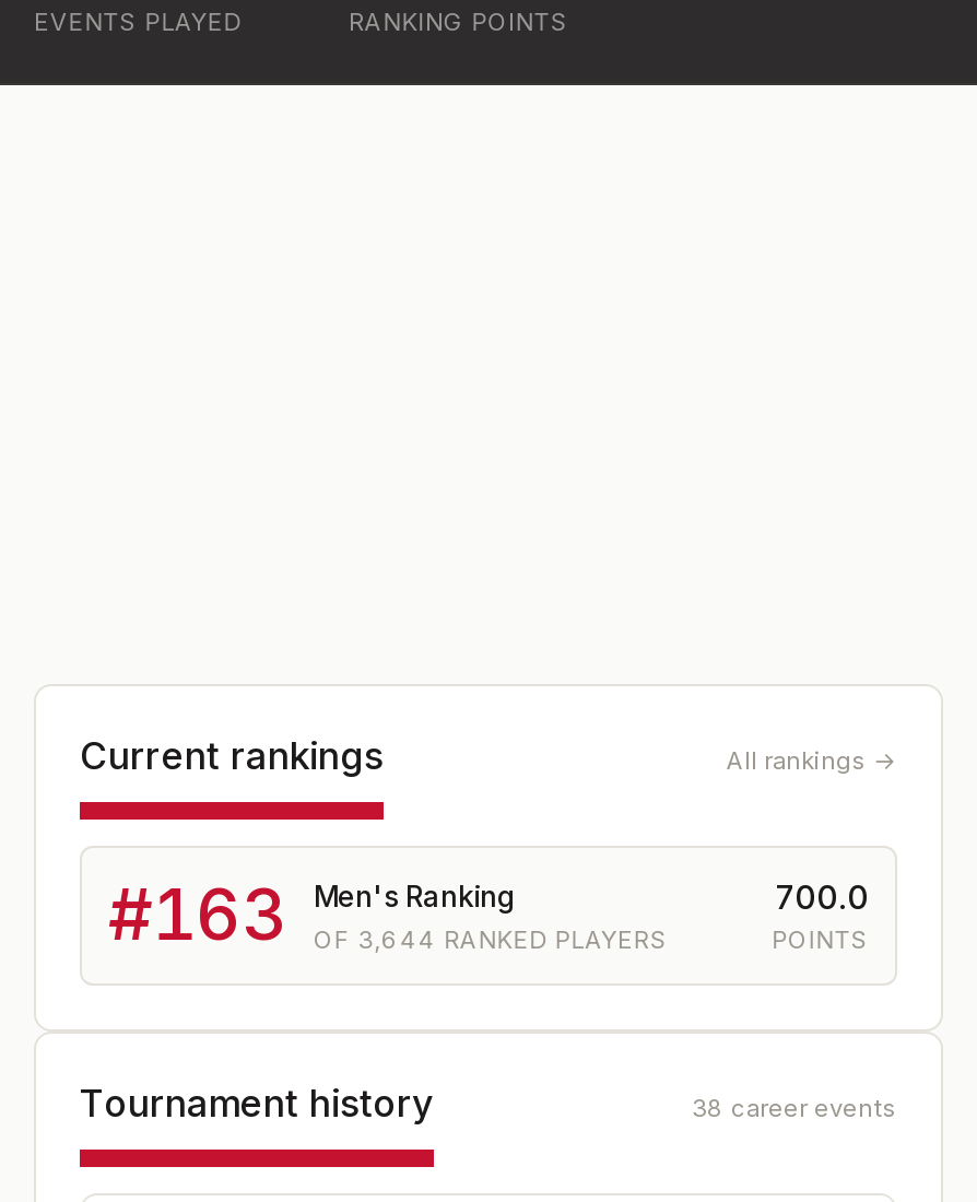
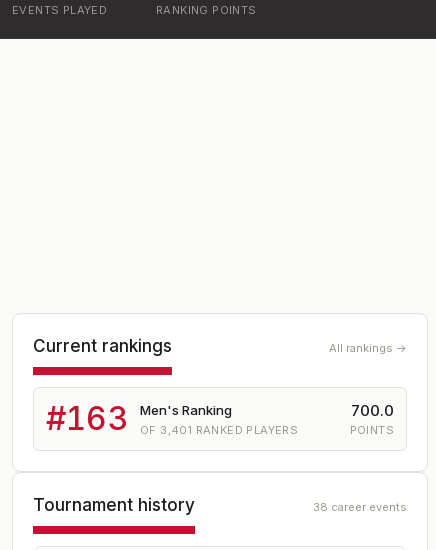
[314,923,668,954] OF 3,644 RANKED PLAYERS -> [140,422,298,436] OF 3,401 RANKED PLAYERS

